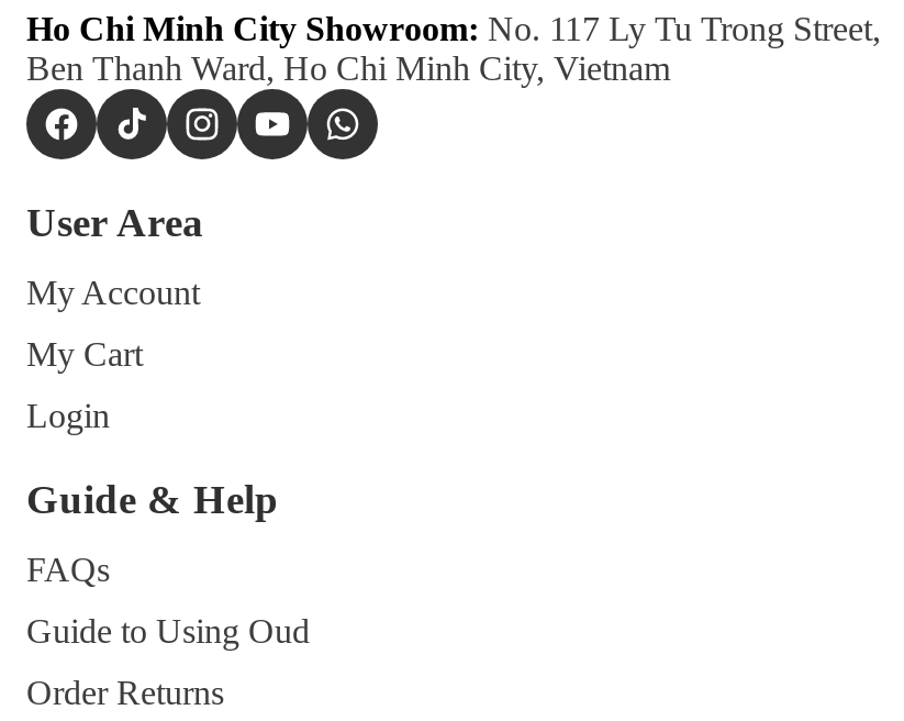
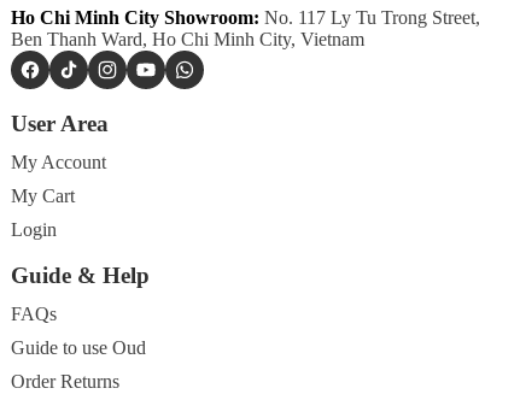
[26,612,310,650] Guide to Using Oud -> [11,337,146,358] Guide to use Oud

